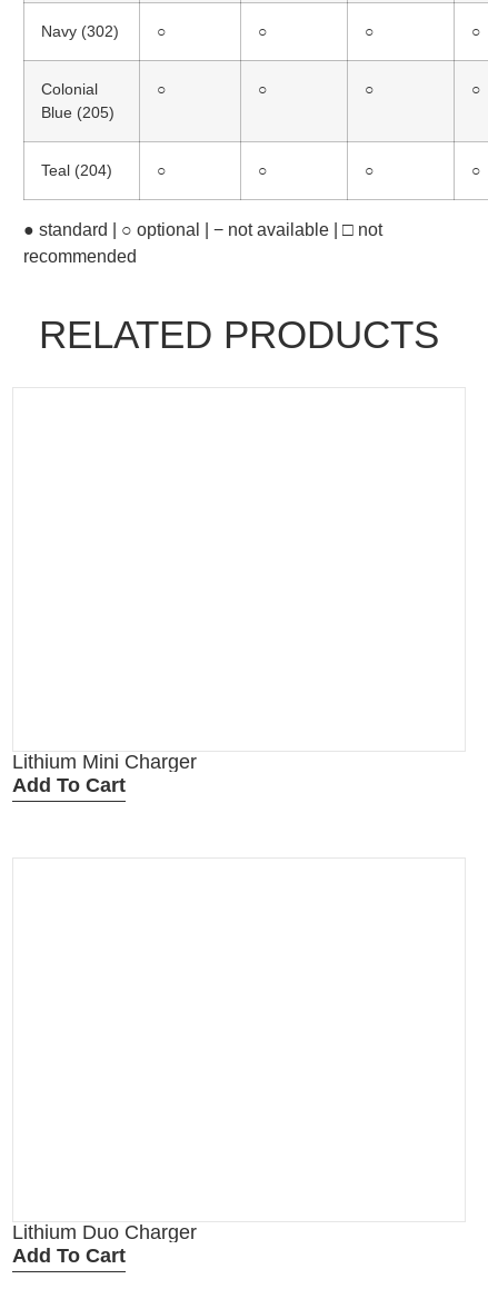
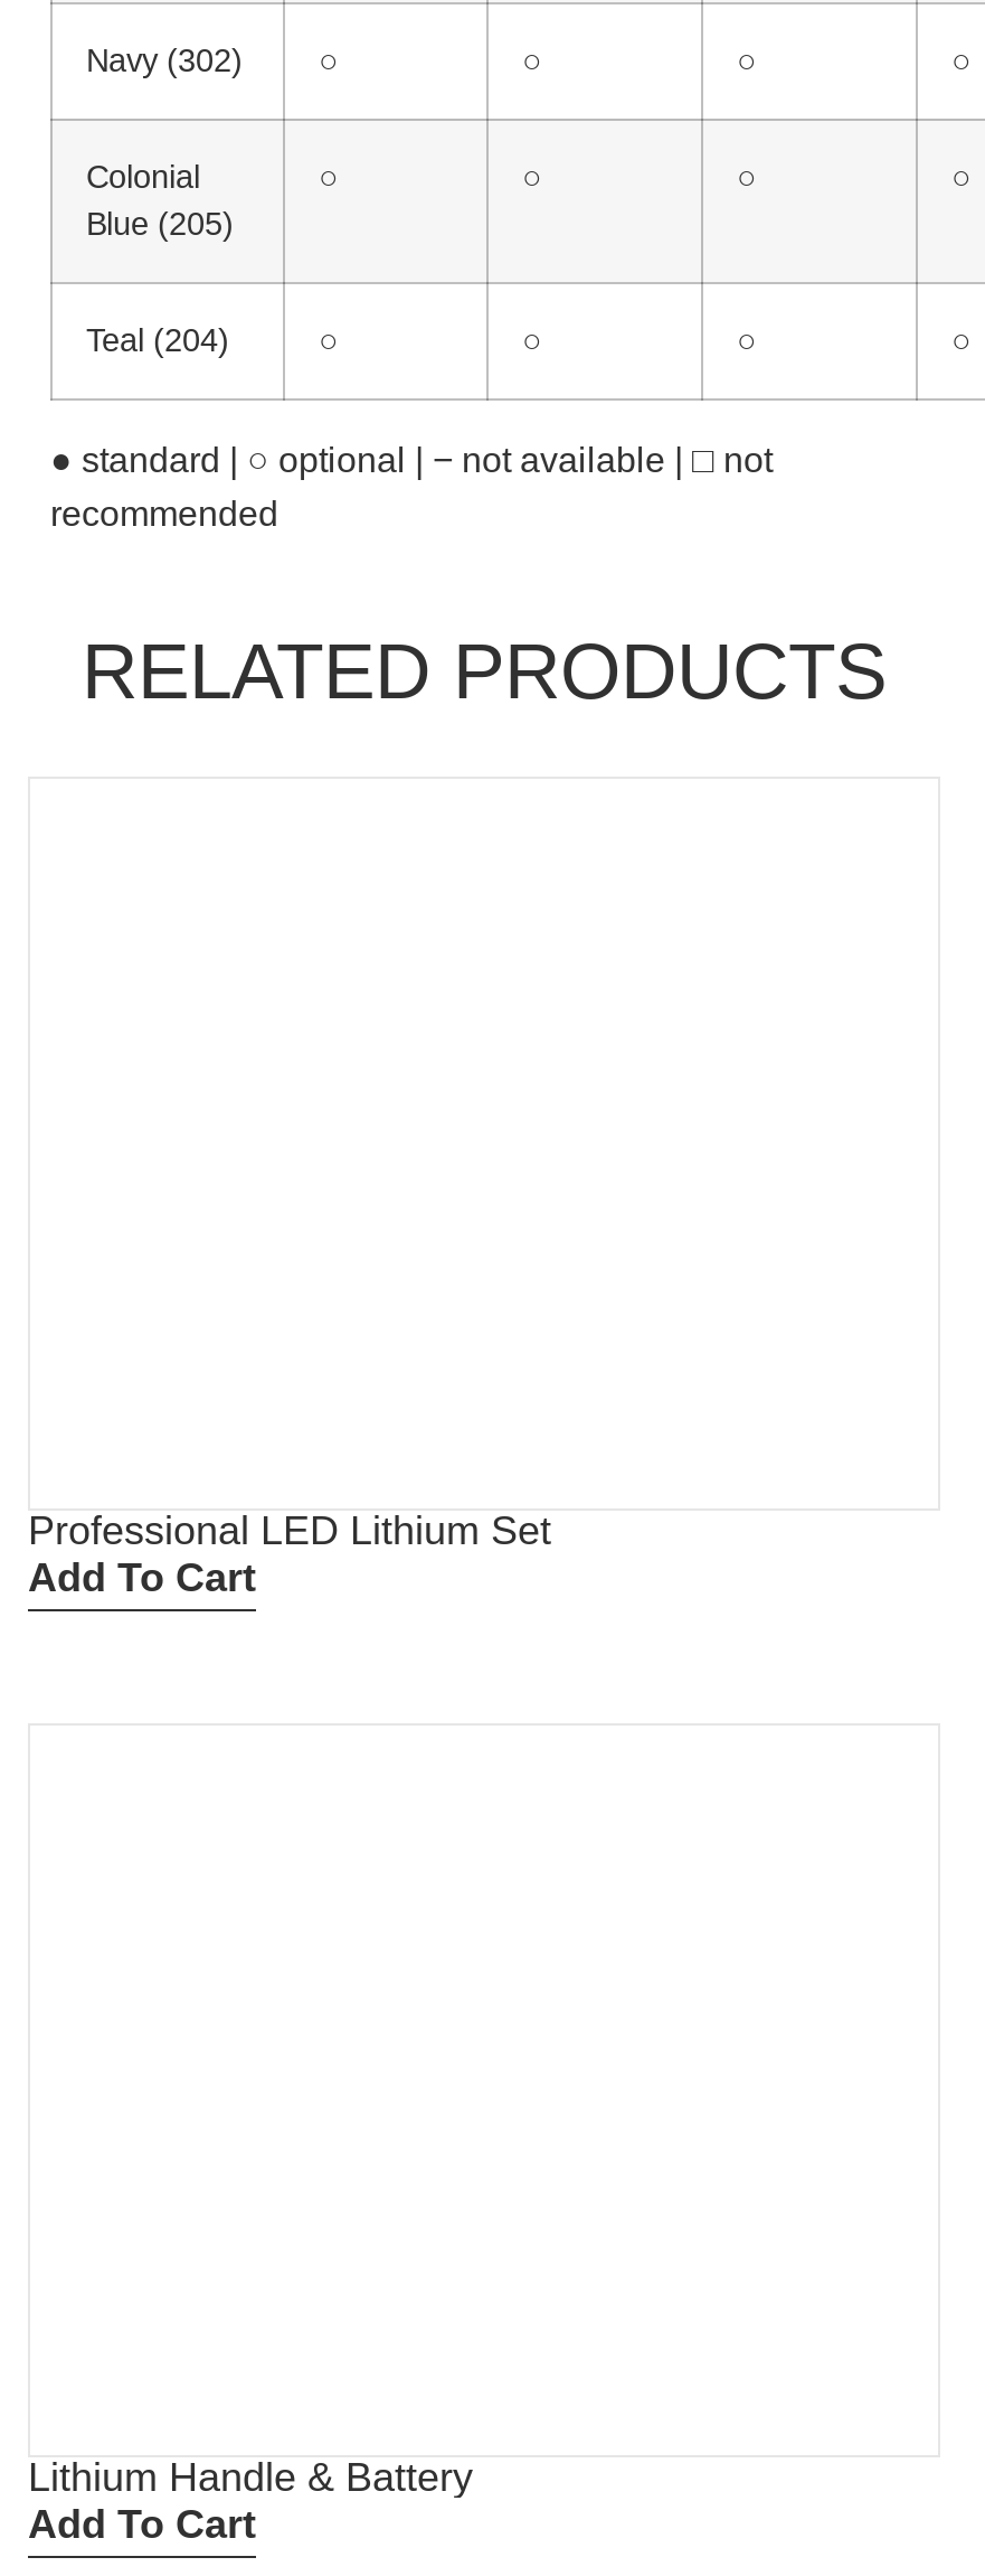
[12,751,197,773] Lithium Mini Charger -> [28,1508,551,1553] Professional LED Lithium Set
[12,1221,197,1243] Lithium Duo Charger -> [28,2455,473,2500] Lithium Handle & Battery

